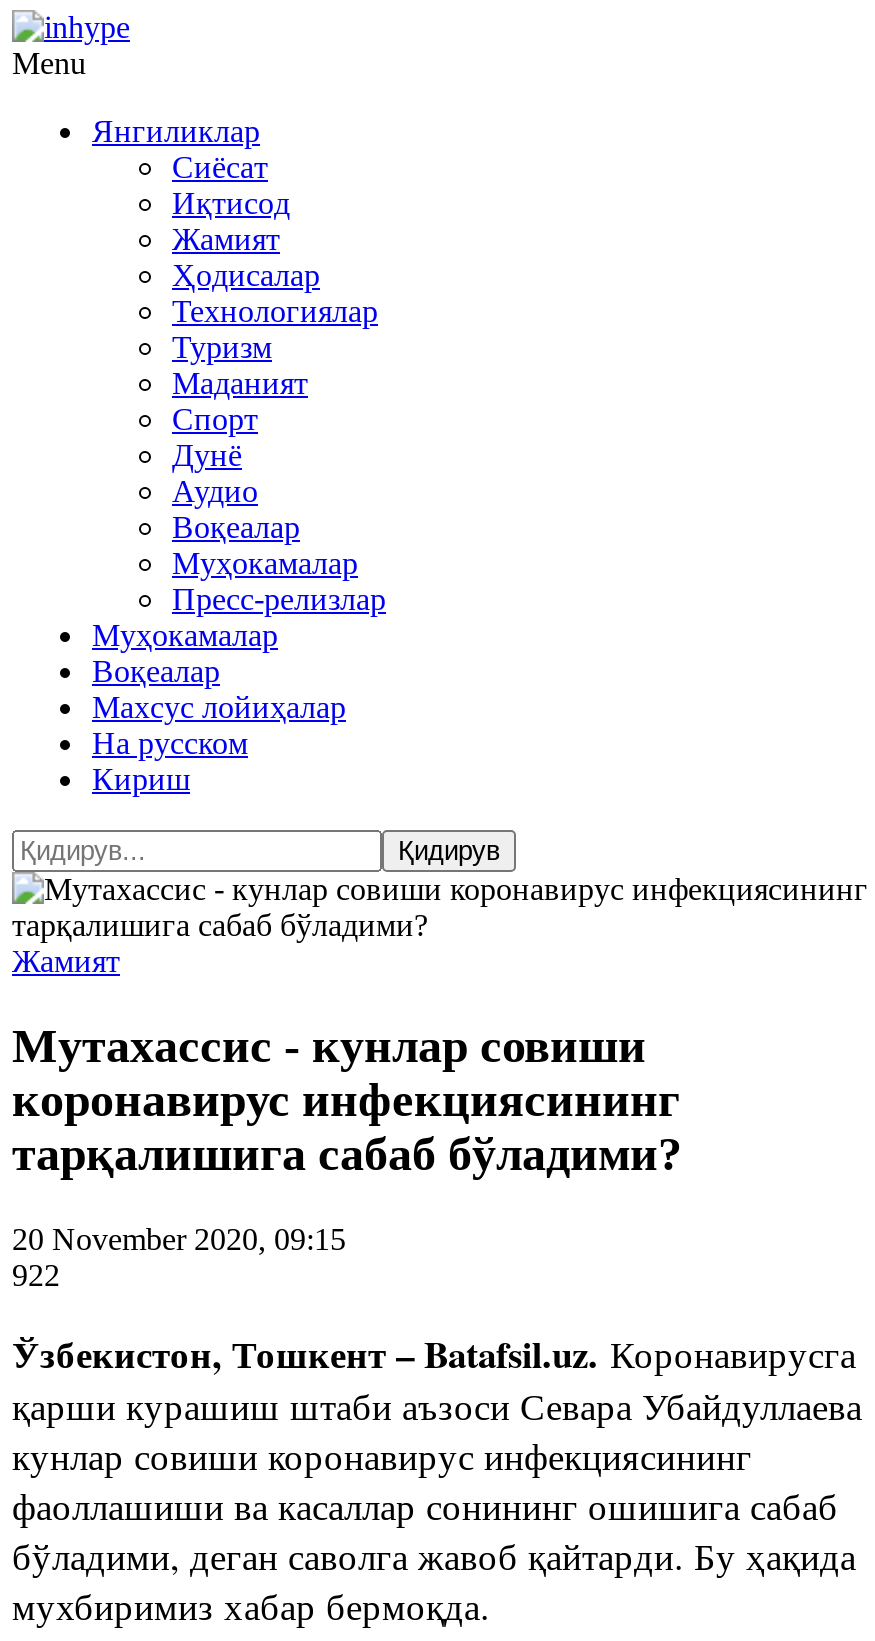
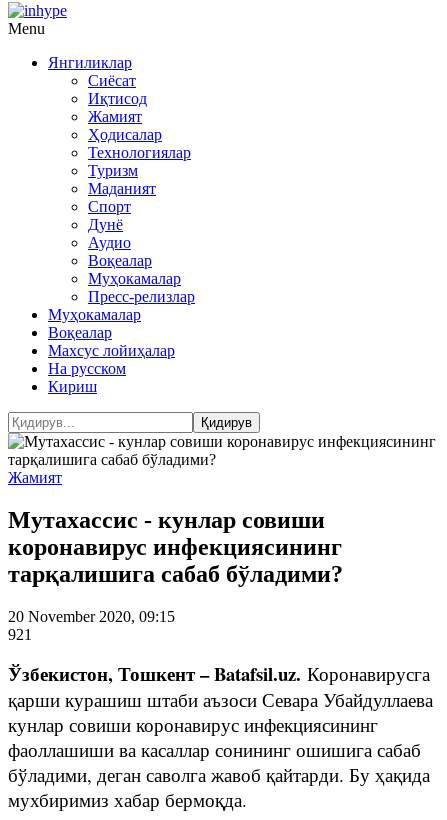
[12,1258,60,1292] 922 -> [8,626,32,643] 921

